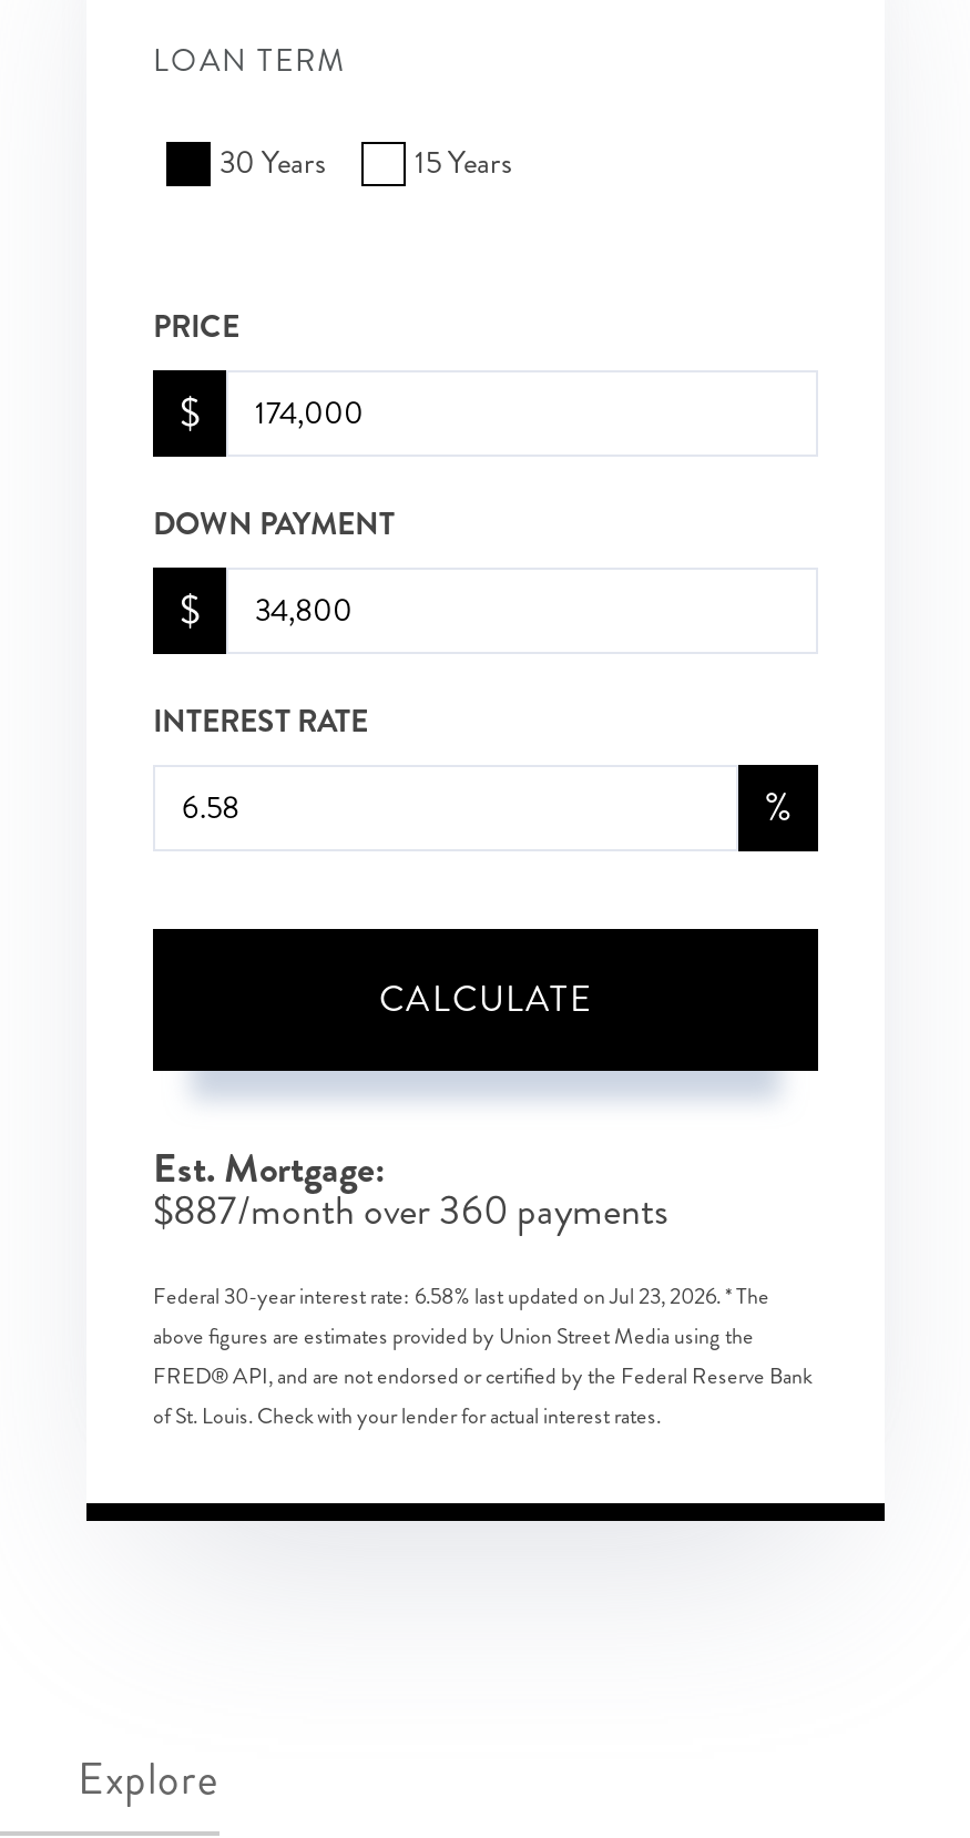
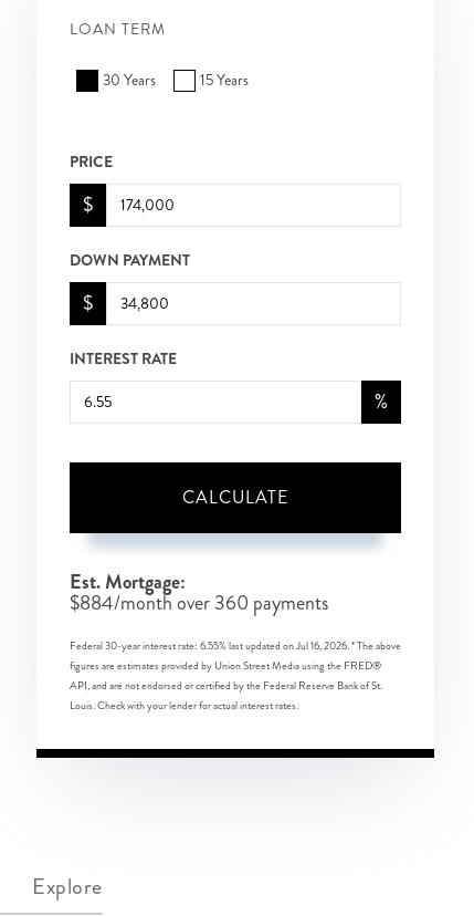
[153,1182,667,1239] $887/month over 360 payments -> [70,588,328,617] $884/month over 360 payments
[153,1281,811,1432] Federal 30-year interest rate: 6.58% last updated on Jul 23, 2026. * The | above figures are estimates provided by Union Street Media using the | FRED® API, and are not endorsed or certified by the Federal Reserve Bank | of St. Louis. Check with your lender for actual interest rates. -> [70,638,401,713] Federal 30-year interest rate: 6.55% last updated on Jul 16, 2026. * The above | figures are estimates provided by Union Street Media using the FRED® | API, and are not endorsed or certified by the Federal Reserve Bank of St. | Louis. Check with your lender for actual interest rates.

